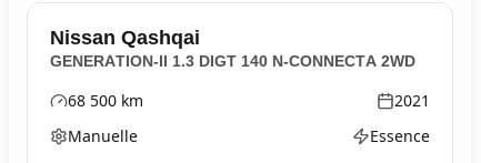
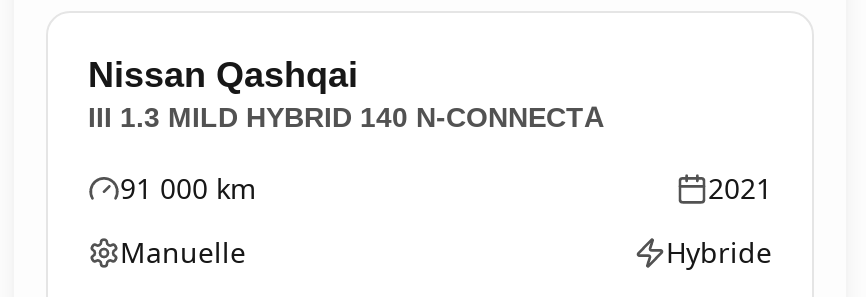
[50,51,415,70] GENERATION-II 1.3 DIGT 140 N-CONNECTA 2WD -> [88,99,604,133] III 1.3 MILD HYBRID 140 N-CONNECTA
[68,91,143,110] 68 500 km -> [120,171,256,205] 91 000 km
[370,126,430,145] Essence -> [666,235,772,269] Hybride

